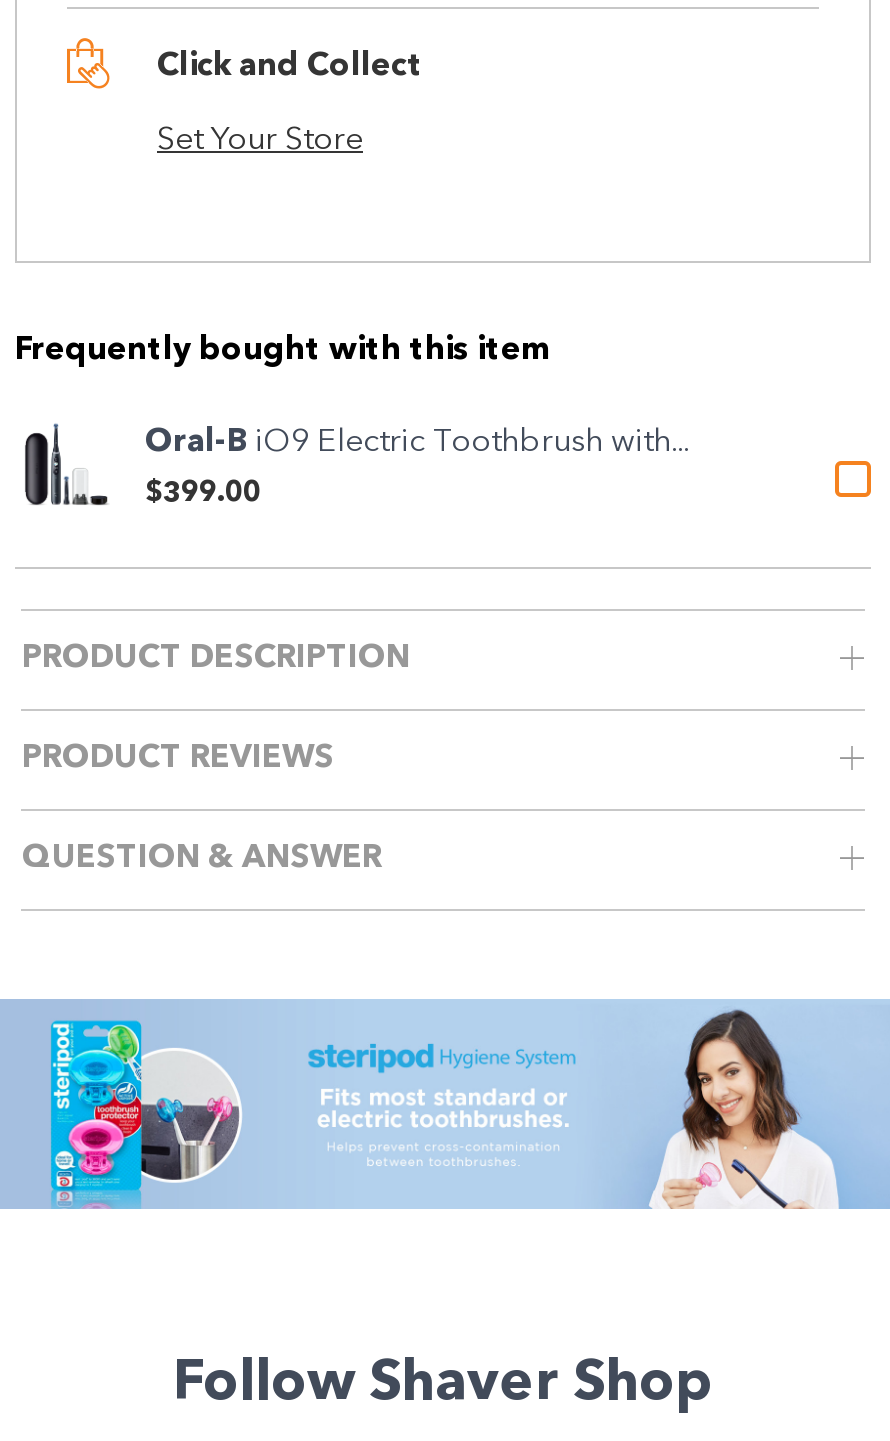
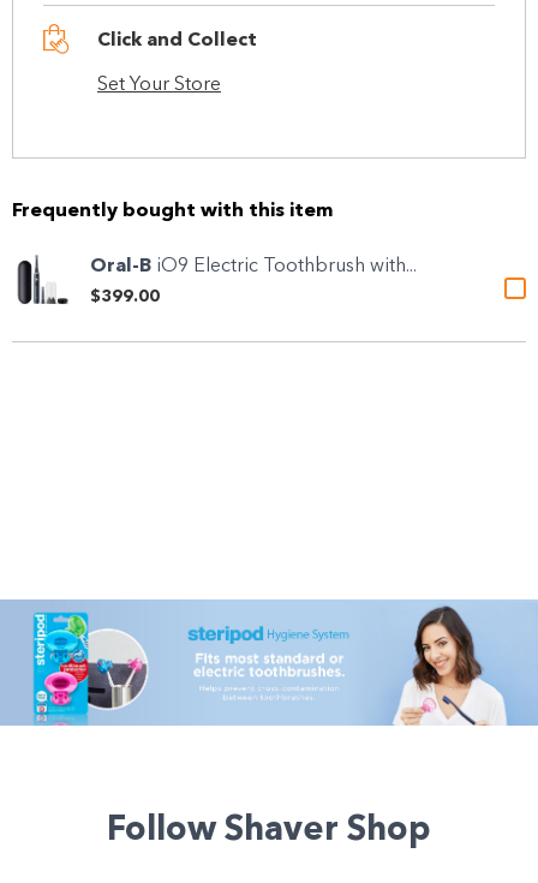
[22,642,410,874] PRODUCT DESCRIPTION | PRODUCT REVIEWS | QUESTION & ANSWER -> none

